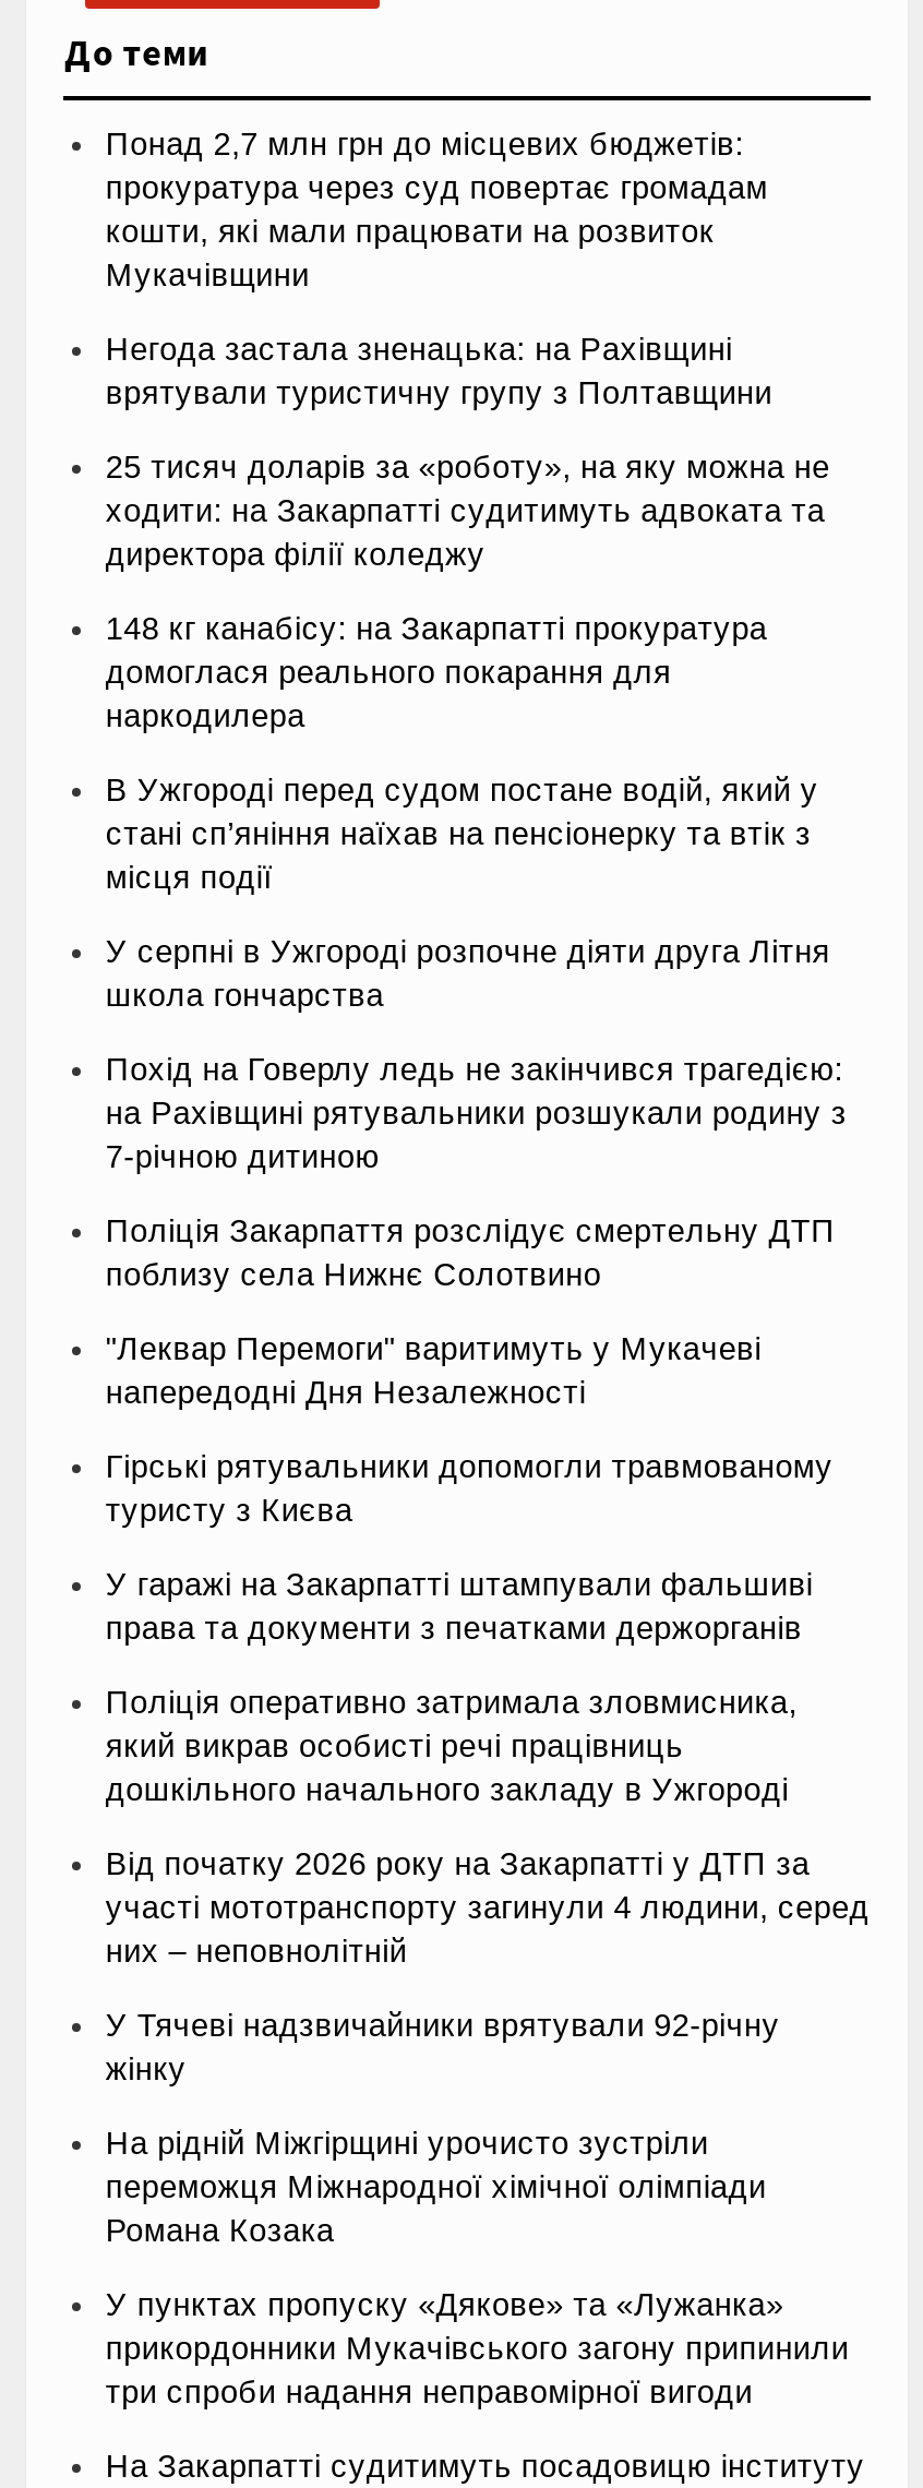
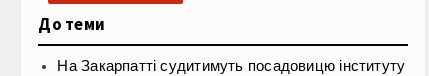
[106,126,870,2409] Понад 2,7 млн грн до місцевих бюджетів: | прокуратура через суд повертає громадам | кошти, які мали працювати на розвиток | Мукачівщини | Негода застала зненацька: на Рахівщині | врятували туристичну групу з Полтавщини | 25 тисяч доларів за «роботу», на яку можна не | ходити: на Закарпатті судитимуть адвоката та | директора філії коледжу | 148 кг канабісу: на Закарпатті прокуратура | домоглася реального покарання для | наркодилера | В Ужгороді перед судом постане водій, який у | стані сп’яніння наїхав на пенсіонерку та втік з | місця події | У серпні в Ужгороді розпочне діяти друга Літня | школа гончарства | Похід на Говерлу ледь не закінчився трагедією: | на Рахівщині рятувальники розшукали родину з | 7-річною дитиною | Поліція Закарпаття розслідує смертельну ДТП | поблизу села Нижнє Солотвино | "Леквар Перемоги" варитимуть у Мукачеві | напередодні Дня Незалежності | Гірські рятувальники допомогли травмованому | туристу з Києва | У гаражі на Закарпатті штампували фальшиві | права та документи з печатками держорганів | Поліція оперативно затримала зловмисника, | який викрав особисті речі працівниць | дошкільного начального закладу в Ужгороді | Від початку 2026 року на Закарпатті у ДТП за | участі мототранспорту загинули 4 людини, серед | них – неповнолітній | У Тячеві надзвичайники врятували 92-річну | жінку | На рідній Міжгірщині урочисто зустріли | переможця Міжнародної хімічної олімпіади | Романа Козака | У пунктах пропуску «Дякове» та «Лужанка» | прикордонники Мукачівського загону припинили | три спроби надання неправомірної вигоди -> none

